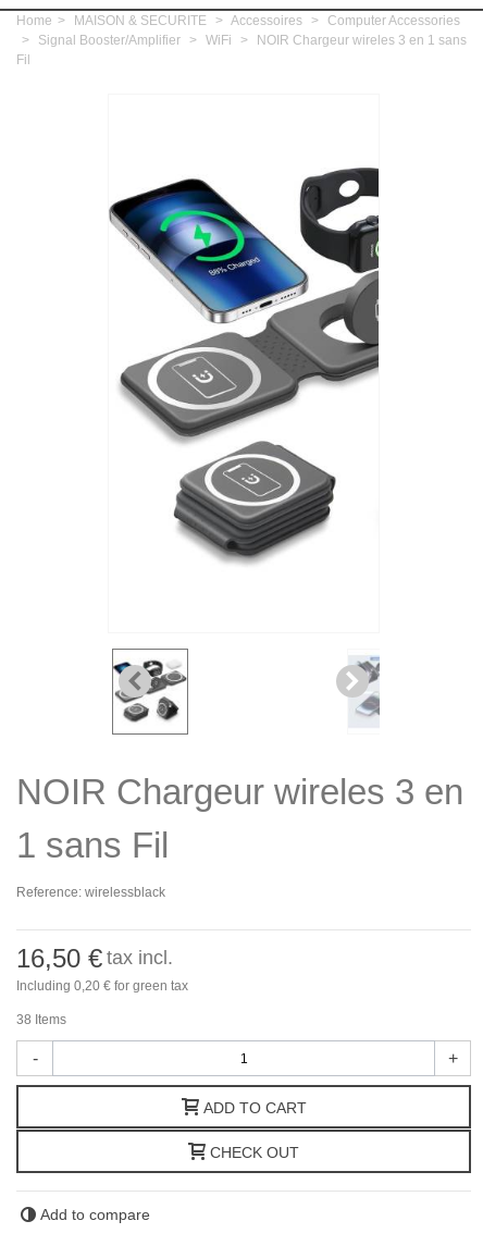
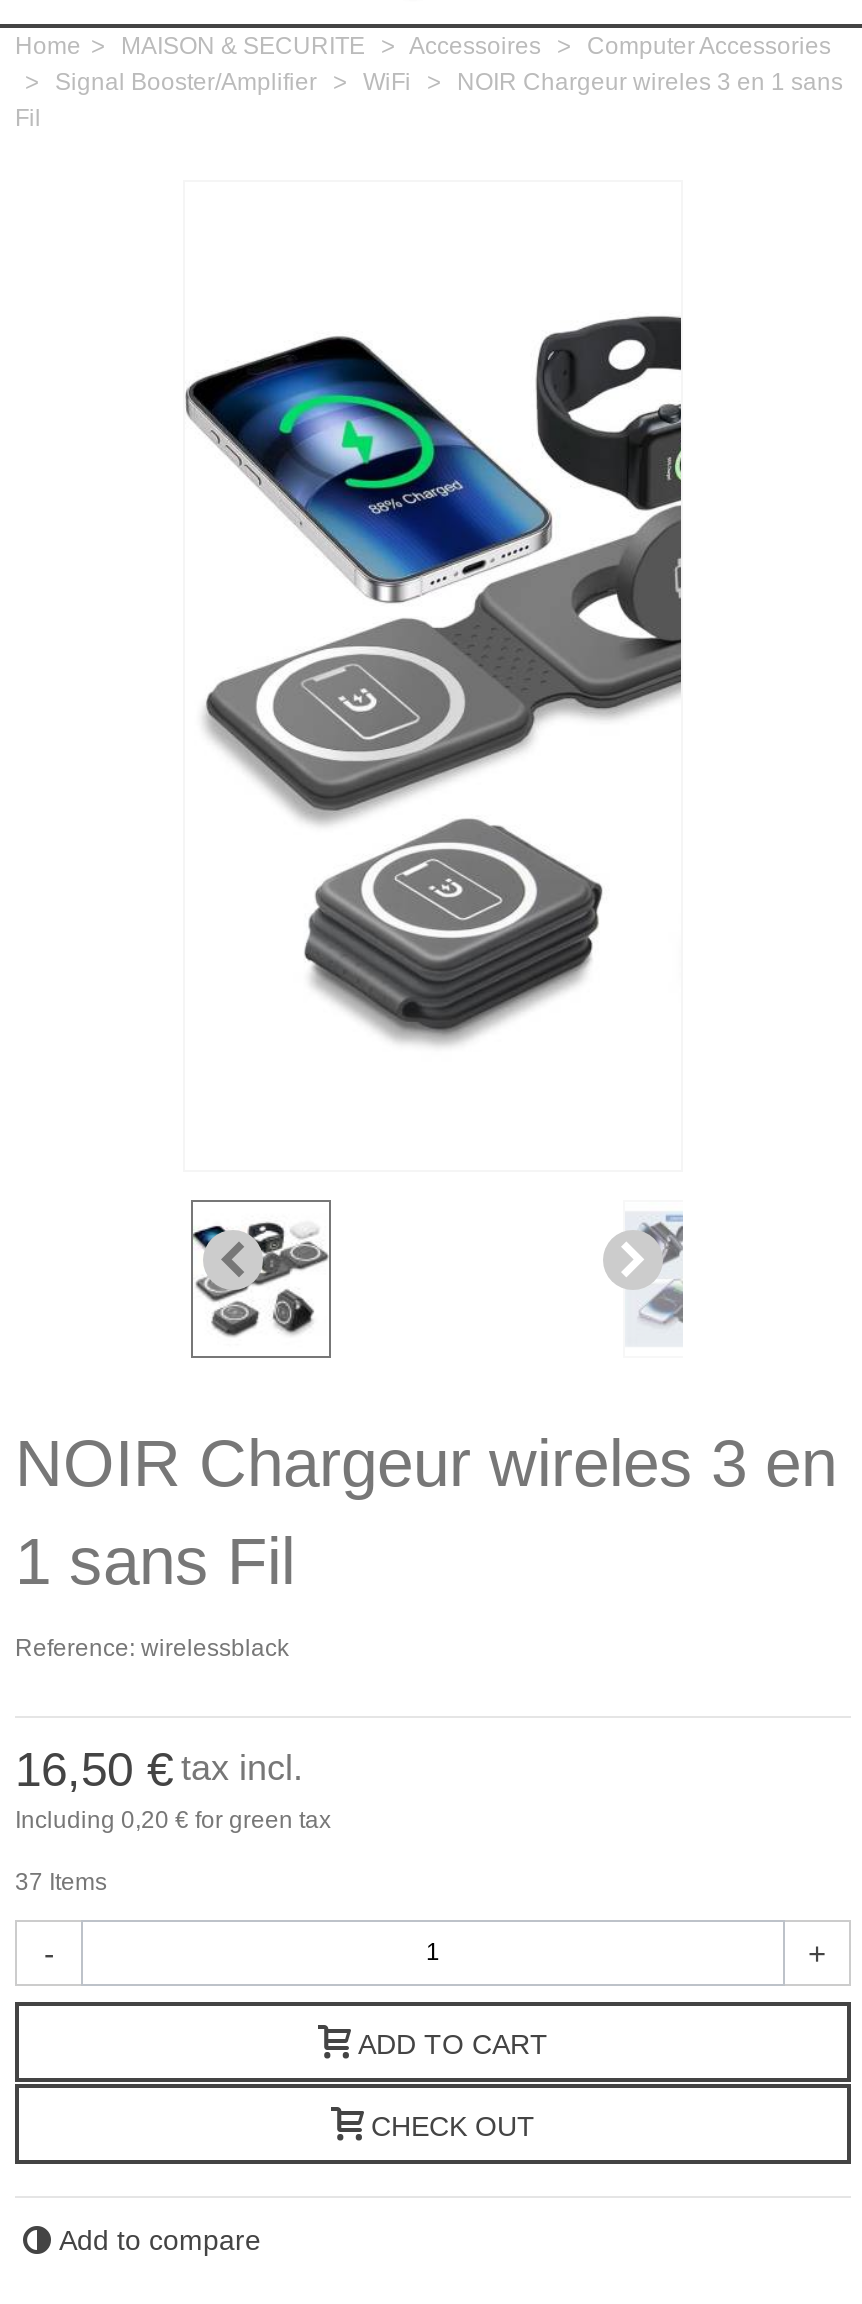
[16,1012,66,1028] 38 Items -> [15,1867,107,1895] 37 Items

